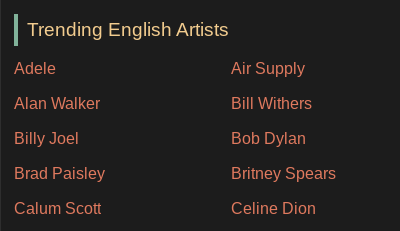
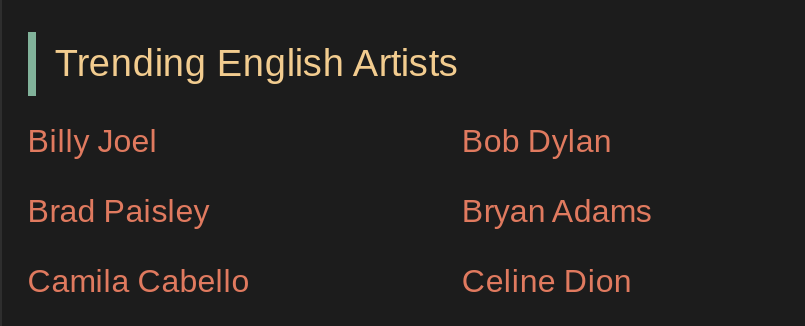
[14,60,312,112] Adele | Air Supply | Alan Walker | Bill Withers -> none
[231,165,336,182] Britney Spears -> [462,194,652,228] Bryan Adams
[14,200,101,217] Calum Scott -> [28,264,250,298] Camila Cabello

